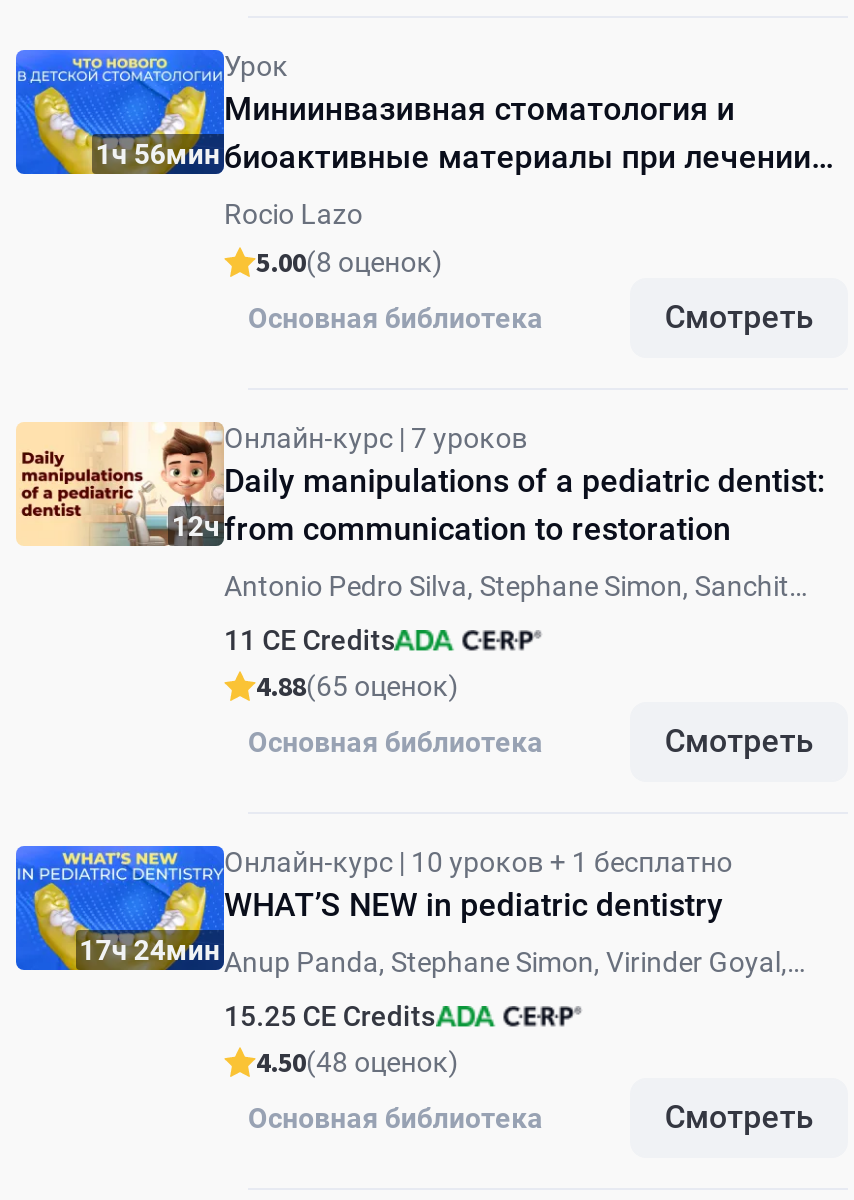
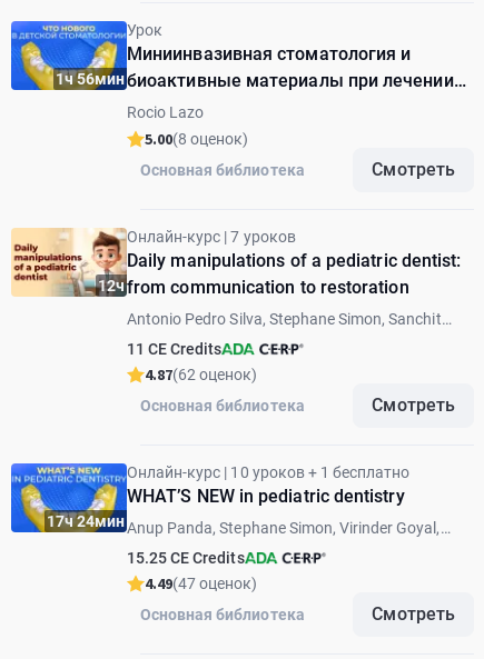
[256,668,459,704] 4.88(65 оценок) -> [145,365,257,385] 4.87(62 оценок)
[256,1044,459,1080] 4.50(48 оценок) -> [145,573,257,593] 4.49(47 оценок)

